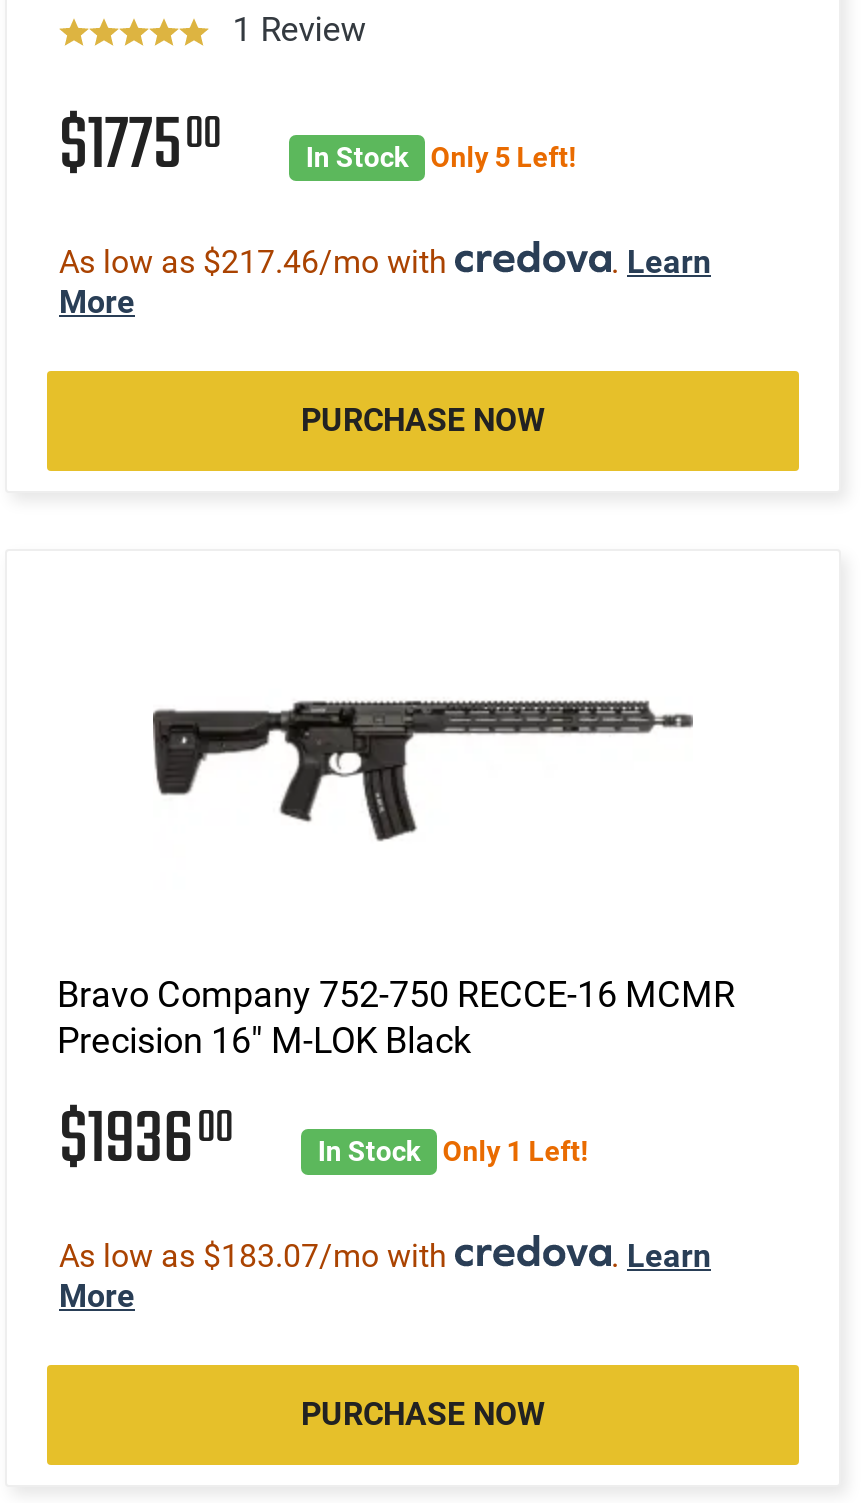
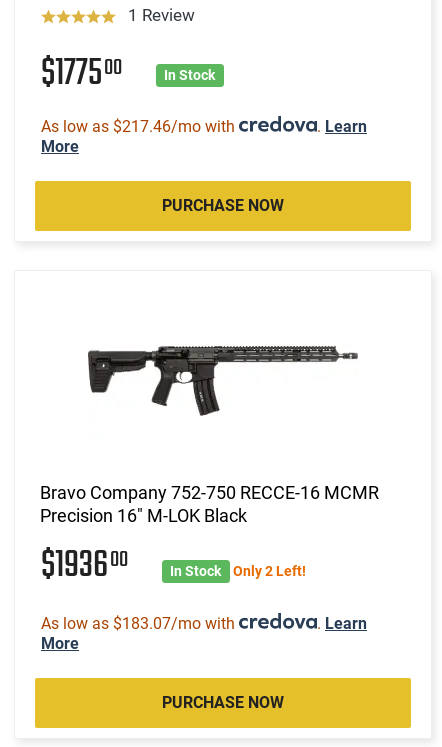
[431,141,577,173] Only 5 Left! -> none
[318,1135,589,1167] In Stock Only 1 Left! -> [170,563,306,579] In Stock Only 2 Left!

